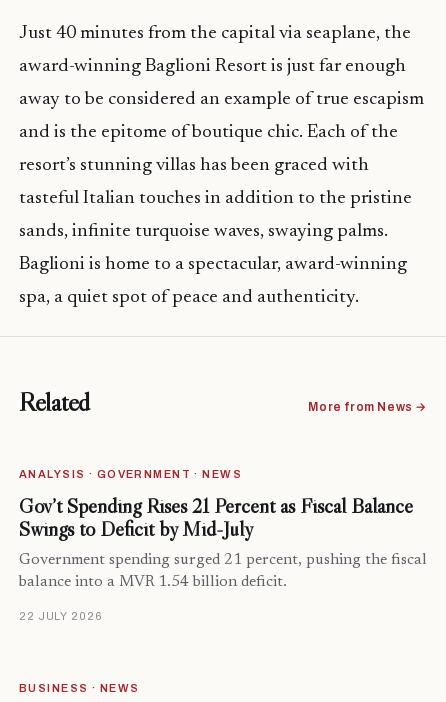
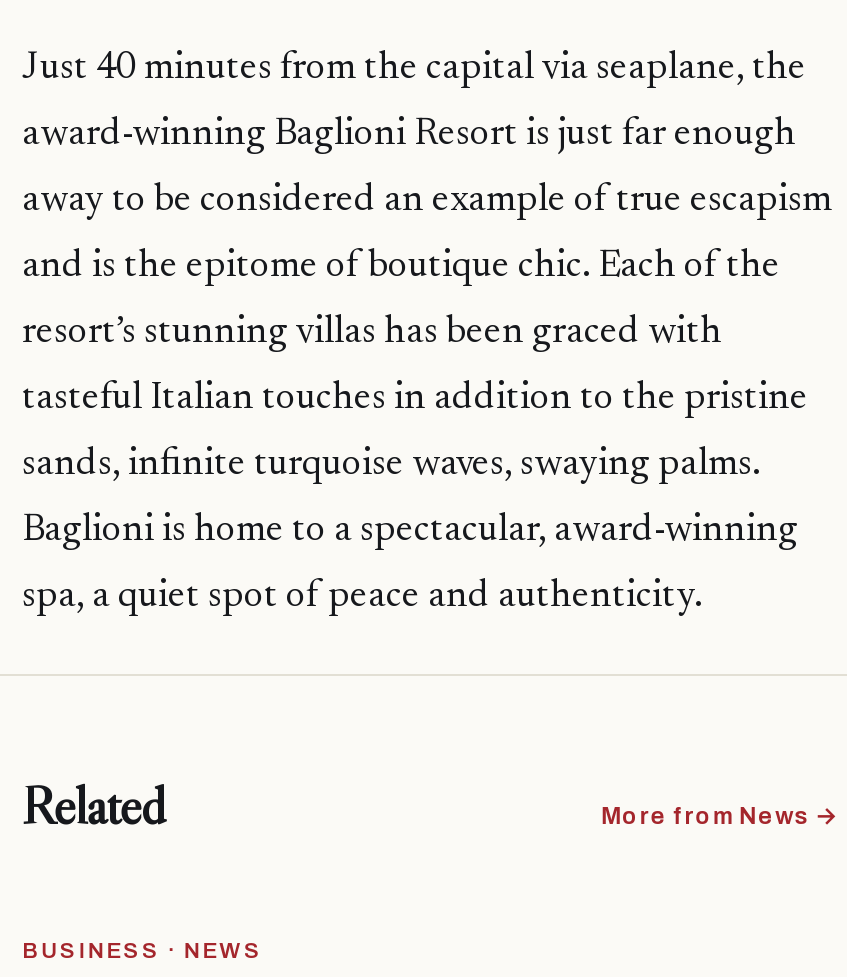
[19,468,427,622] ANALYSIS · GOVERNMENT · NEWS | Gov’t Spending Rises 21 Percent as Fiscal Balance | Swings to Deficit by Mid-July | Government spending surged 21 percent, pushing the fiscal | balance into a MVR 1.54 billion deficit. | 22 JULY 2026 -> none

